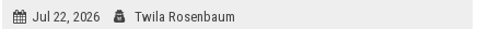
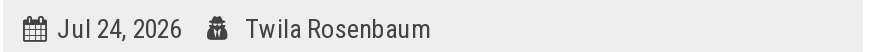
[32,9,235,25] Jul 22, 2026 Twila Rosenbaum -> [57,14,429,44] Jul 24, 2026 Twila Rosenbaum

